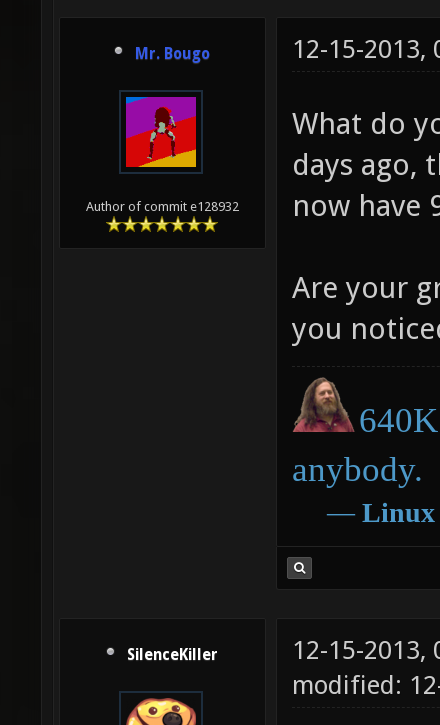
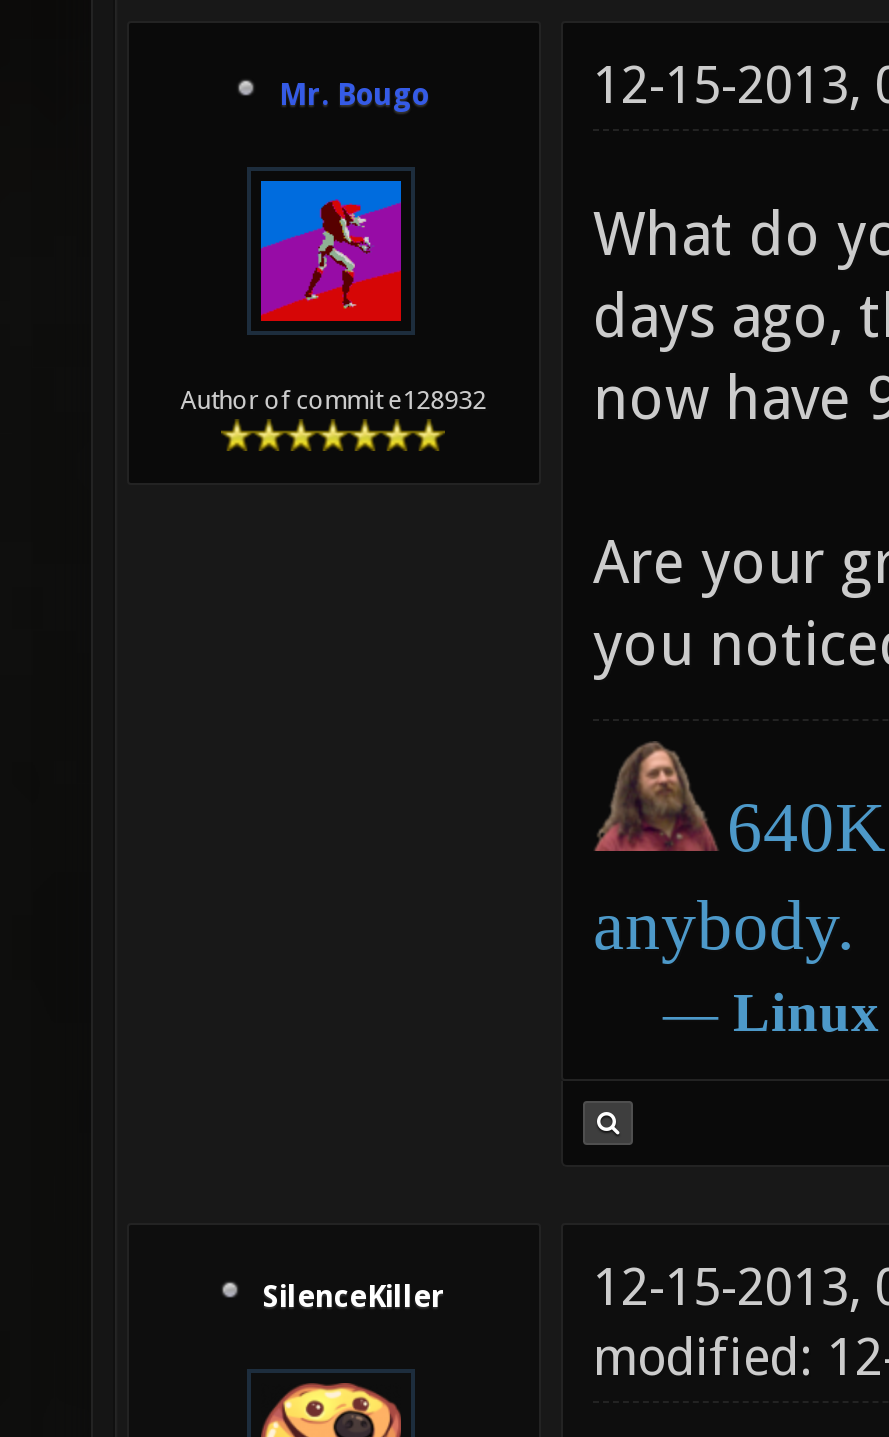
[125,96,197,168] [image] -> [259,179,403,323] [image]

